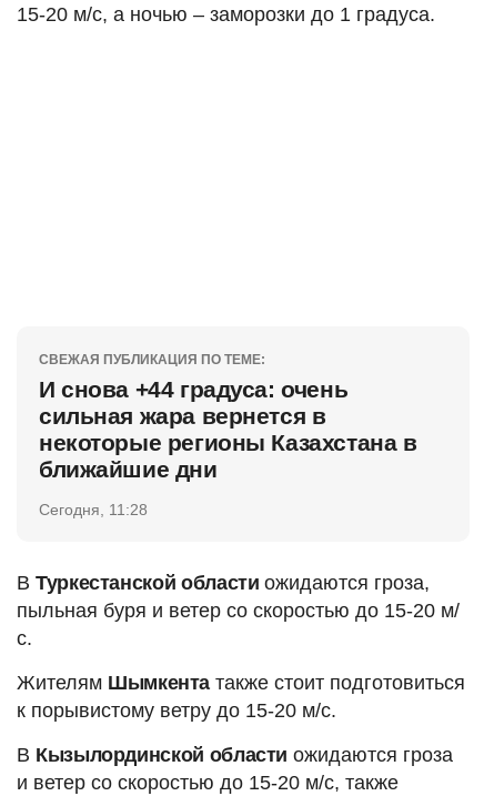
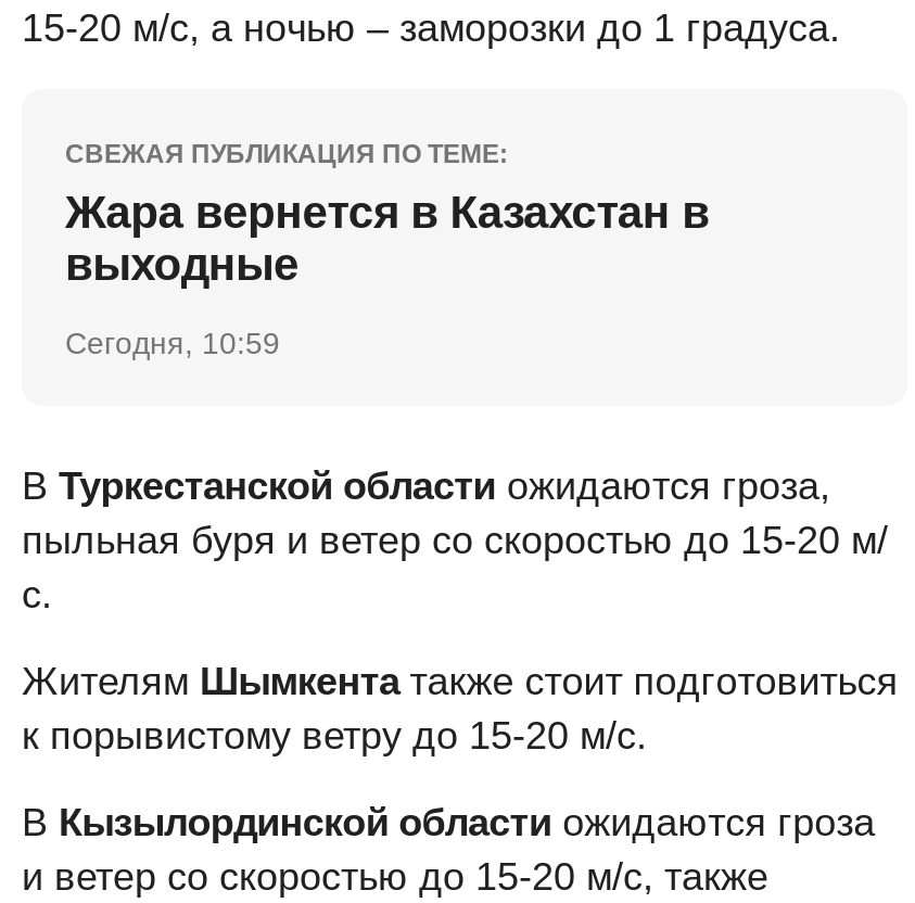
[39,376,417,481] И снова +44 градуса: очень | сильная жара вернется в | некоторые регионы Казахстана в | ближайшие дни -> [65,186,709,288] Жара вернется в Казахстан в | выходные
[39,500,148,518] Сегодня, 11:28 -> [65,325,280,359] Сегодня, 10:59

